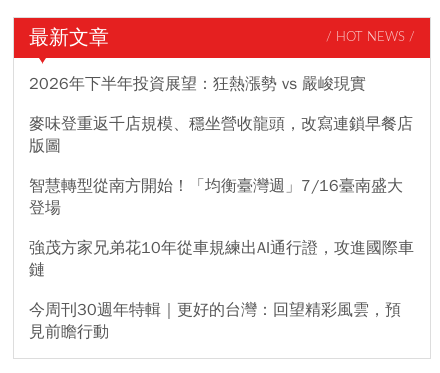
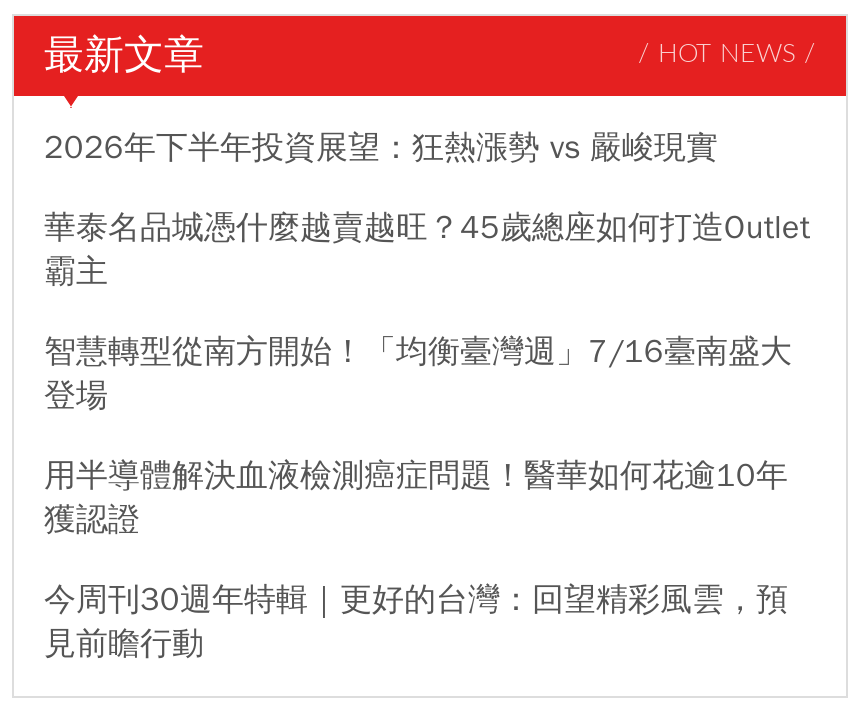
[29,114,413,156] 麥味登重返千店規模、穩坐營收龍頭，改寫連鎖早餐店 | 版圖 -> [44,208,810,292] 華泰名品城憑什麼越賣越旺？45歲總座如何打造Outlet | 霸主
[29,238,414,280] 強茂方家兄弟花10年從車規練出AI通行證，攻進國際車 | 鏈 -> [44,456,788,540] 用半導體解決血液檢測癌症問題！醫華如何花逾10年 | 獲認證

